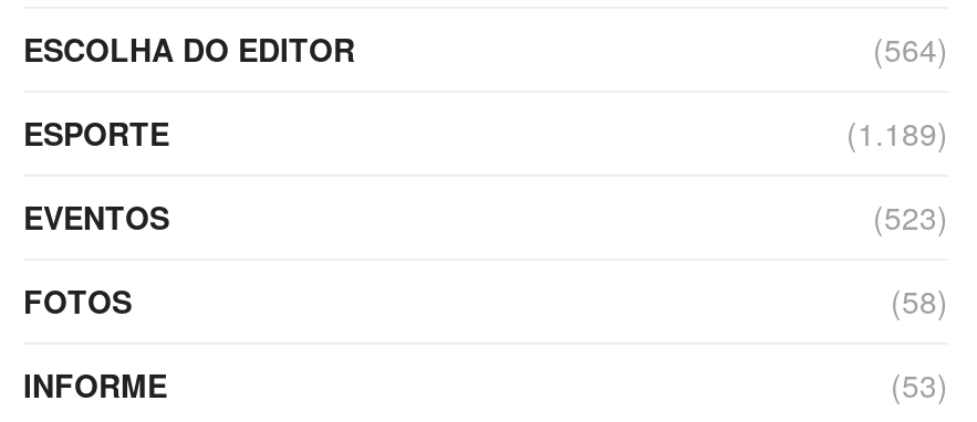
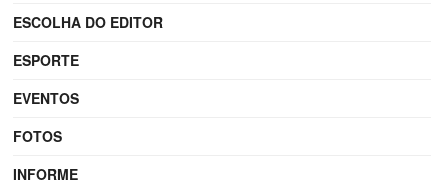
[873,26,948,70] (564) -> none
[846,110,948,154] (1.189) -> none
[873,194,948,238] (523) -> none
[891,278,948,322] (58) -> none
[891,362,948,406] (53) -> none

